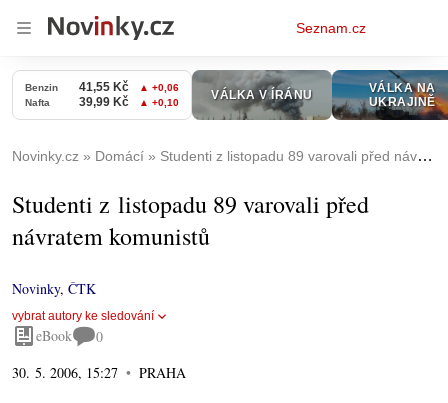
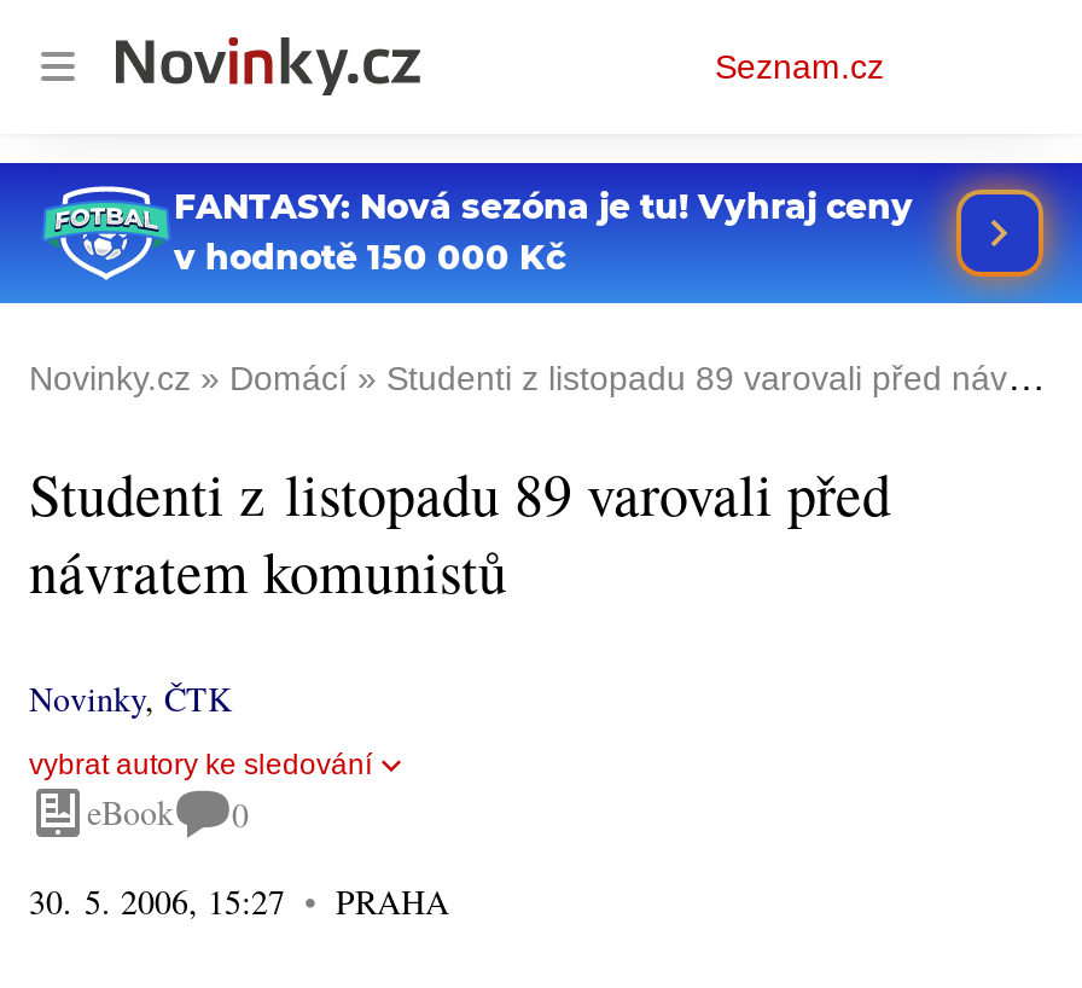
[3,68,445,125] [image] -> [7,161,1075,306] [image]

